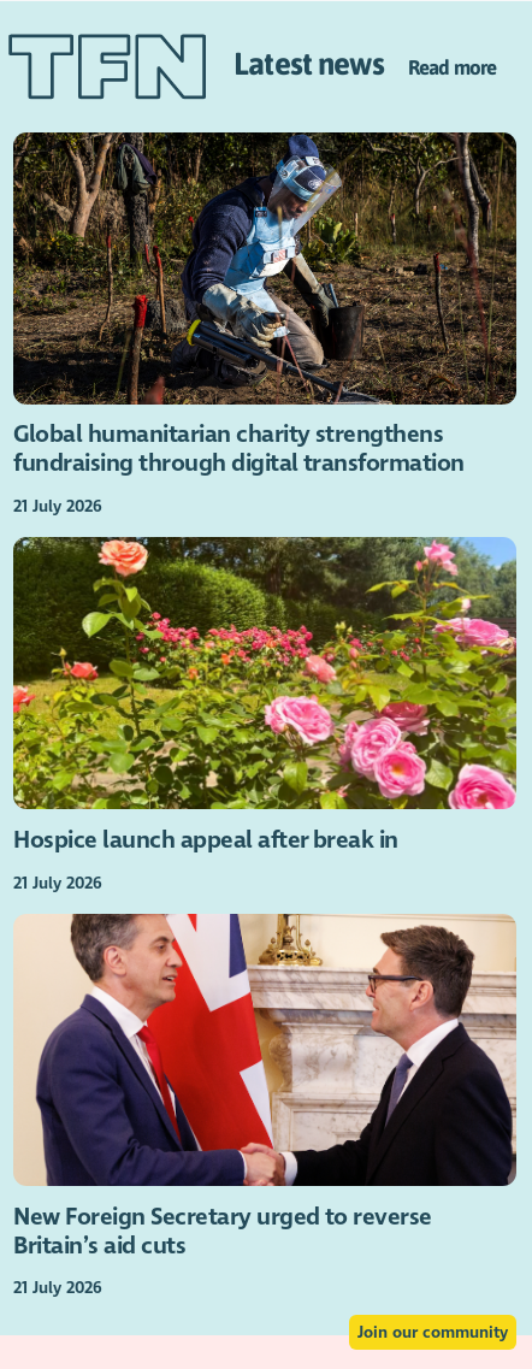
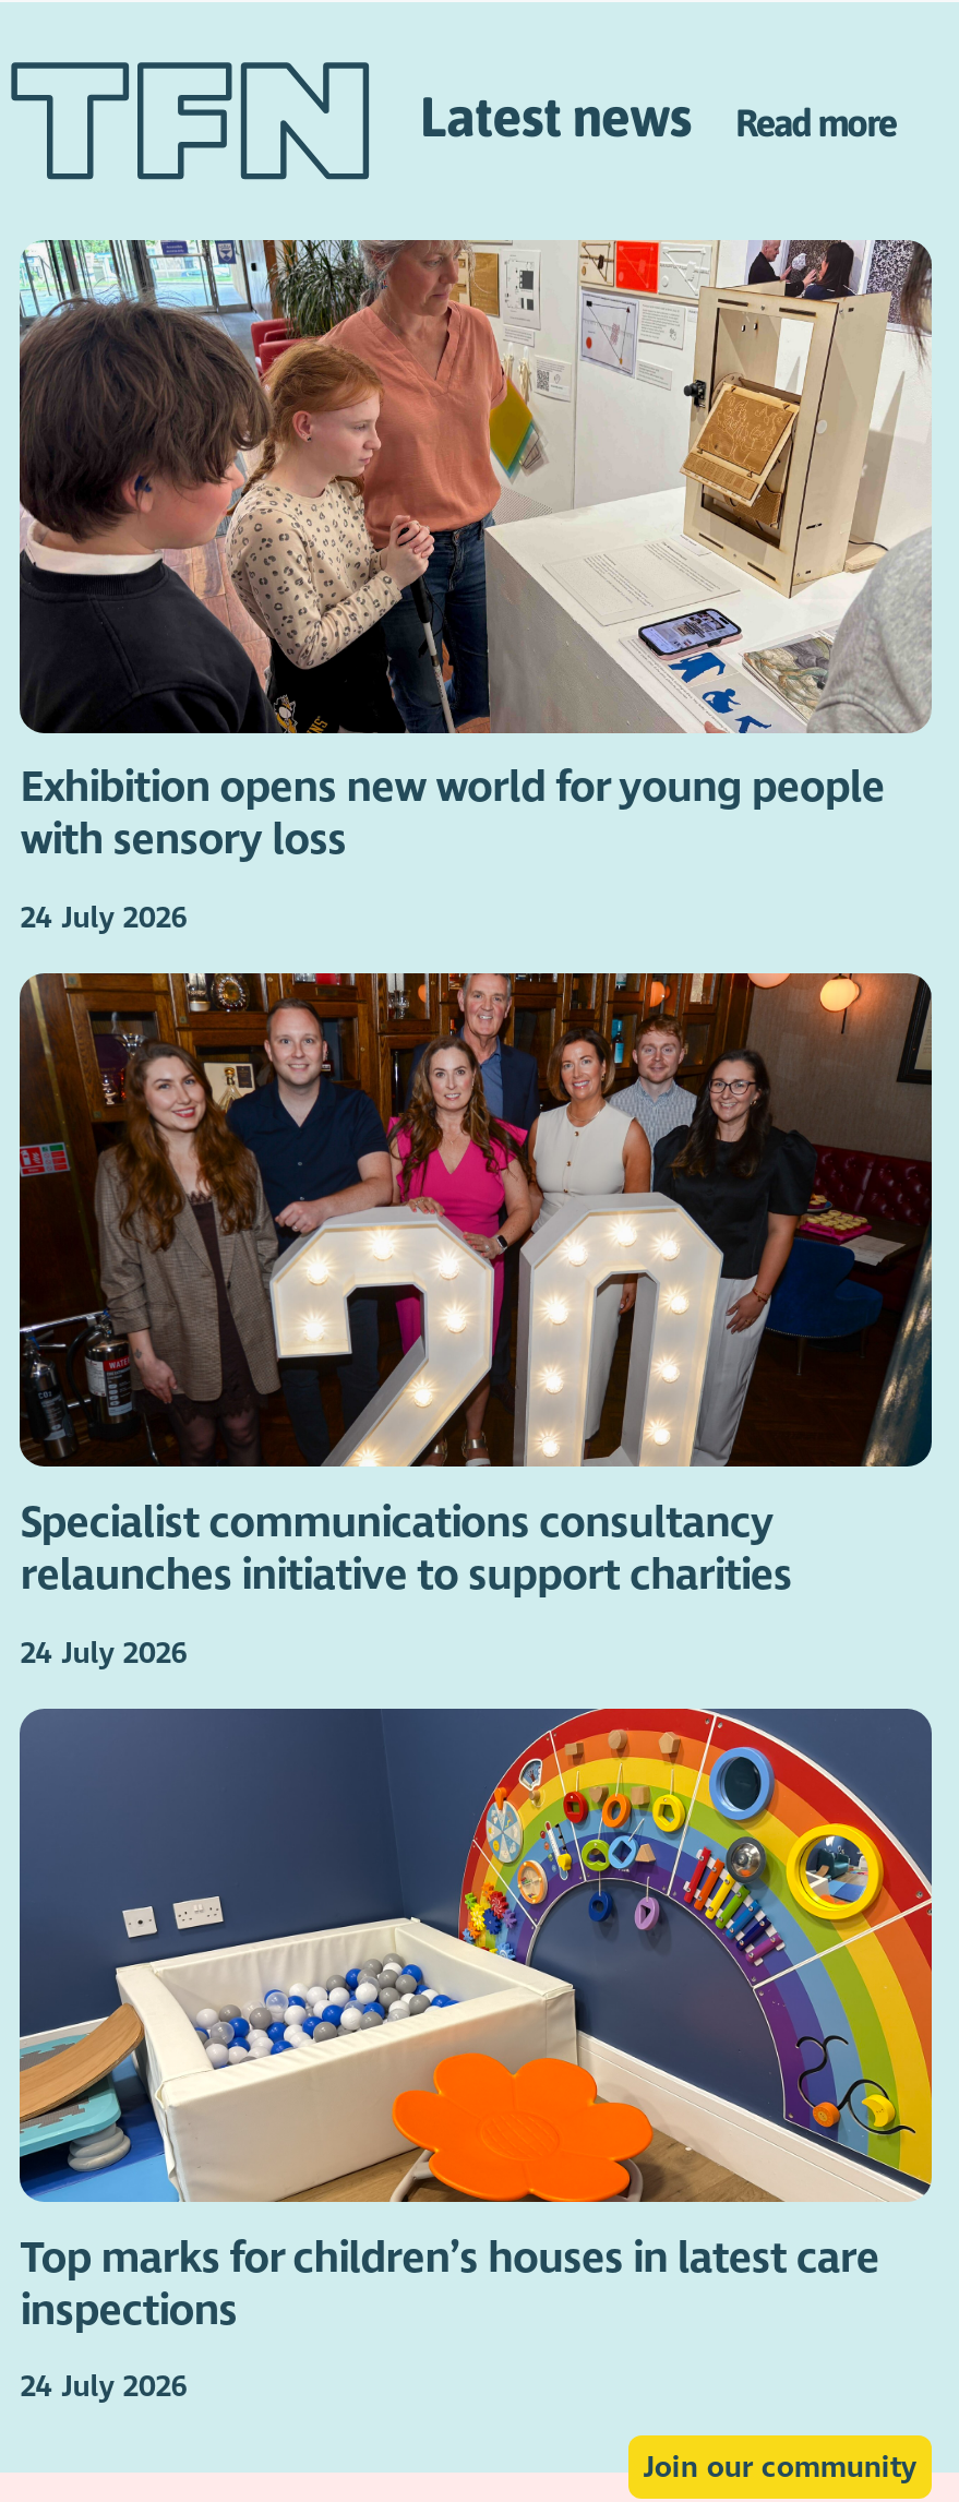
[12,131,518,478] [image] | Global humanitarian charity strengthens | fundraising through digital transformation -> [20,238,932,867] [image] | Exhibition opens new world for young people | with sensory loss
[14,496,103,516] 21 July 2026 -> [20,898,188,936] 24 July 2026
[12,536,518,855] [image] | Hospice launch appeal after break in -> [17,971,934,1602] [image] | Specialist communications consultancy | relaunches initiative to support charities
[14,872,103,893] 21 July 2026 -> [20,1633,188,1671] 24 July 2026
[13,913,518,1260] [image] | New Foreign Secretary urged to reverse | Britain’s aid cuts -> [17,1707,934,2337] [image] | Top marks for children’s houses in latest care | inspections
[14,1278,103,1298] 21 July 2026 -> [20,2368,188,2406] 24 July 2026

